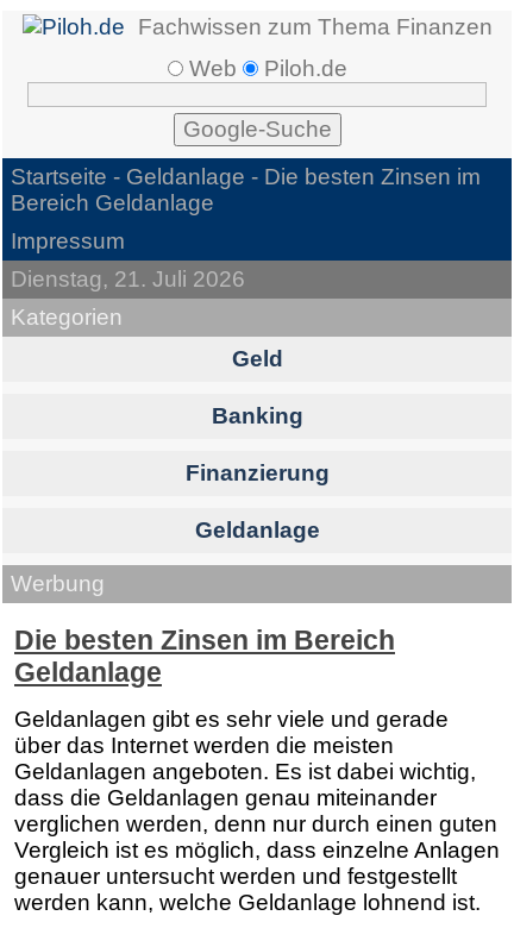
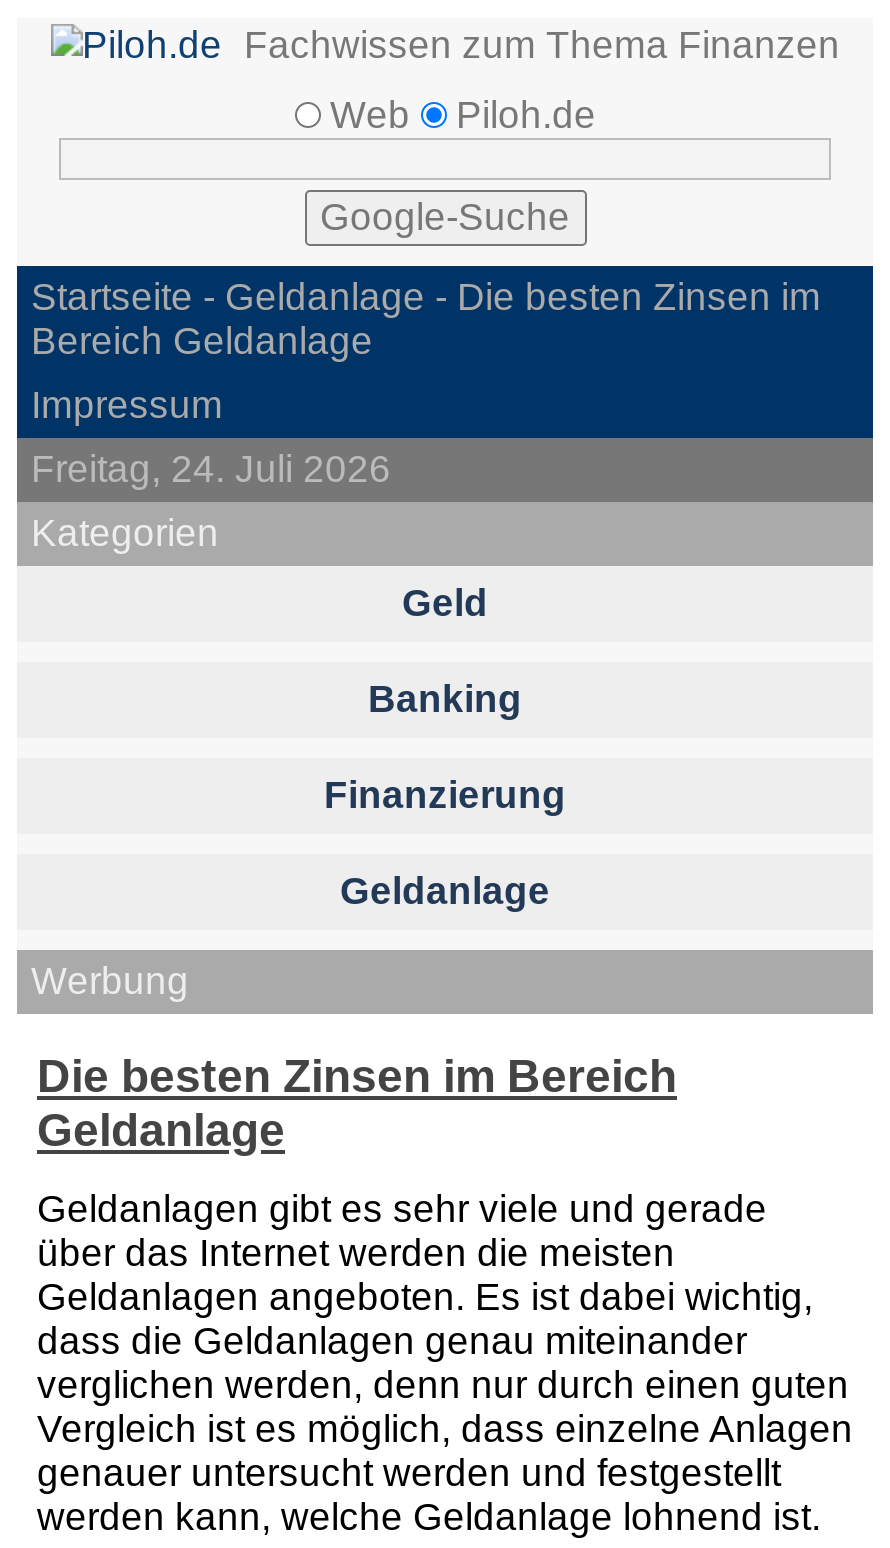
[11,266,245,291] Dienstag, 21. Juli 2026 -> [31,448,391,490] Freitag, 24. Juli 2026

